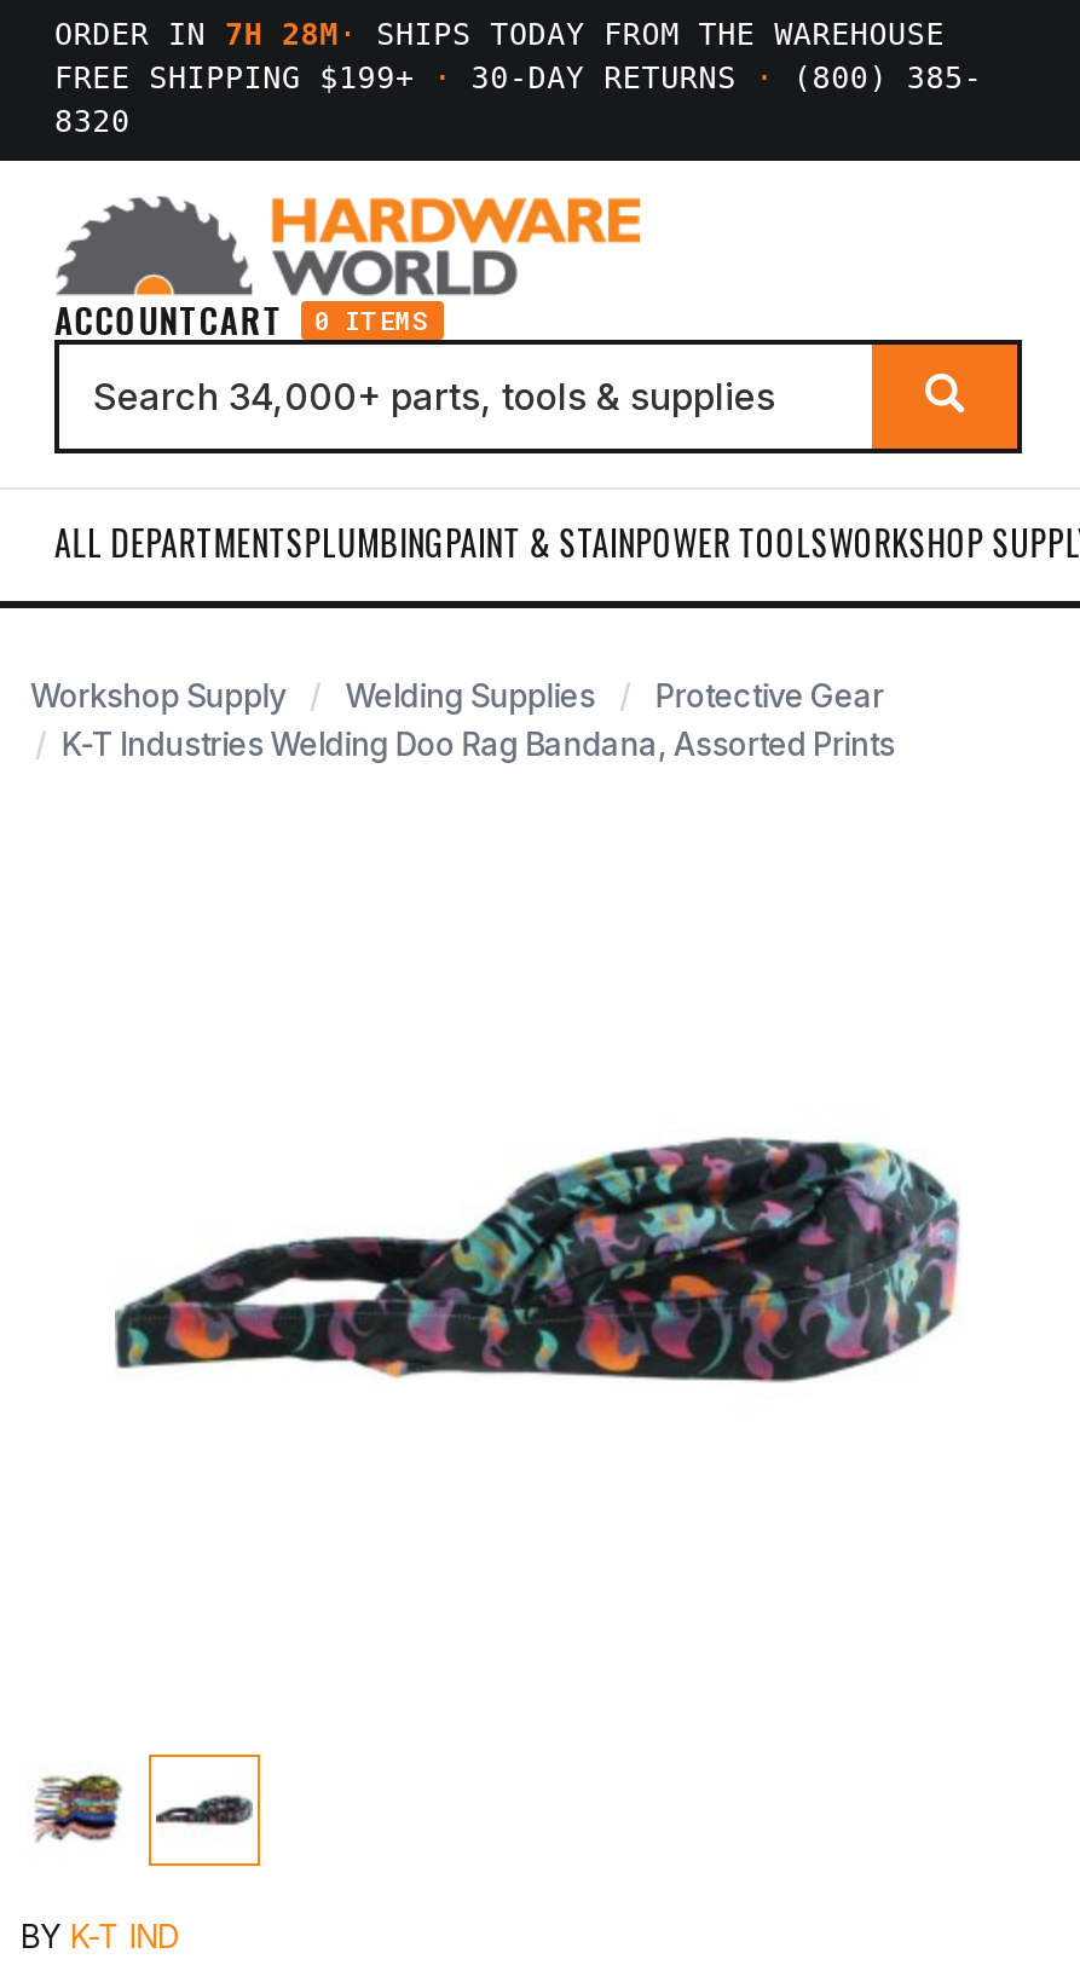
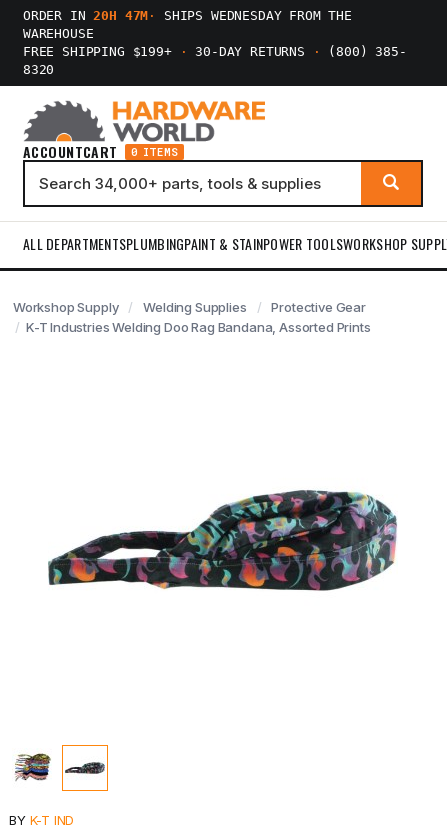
[54,16,945,52] ORDER IN 7H 28M · SHIPS TODAY FROM THE WAREHOUSE -> [23,8,352,41] ORDER IN 20H 47M · SHIPS WEDNESDAY FROM THE | WAREHOUSE

